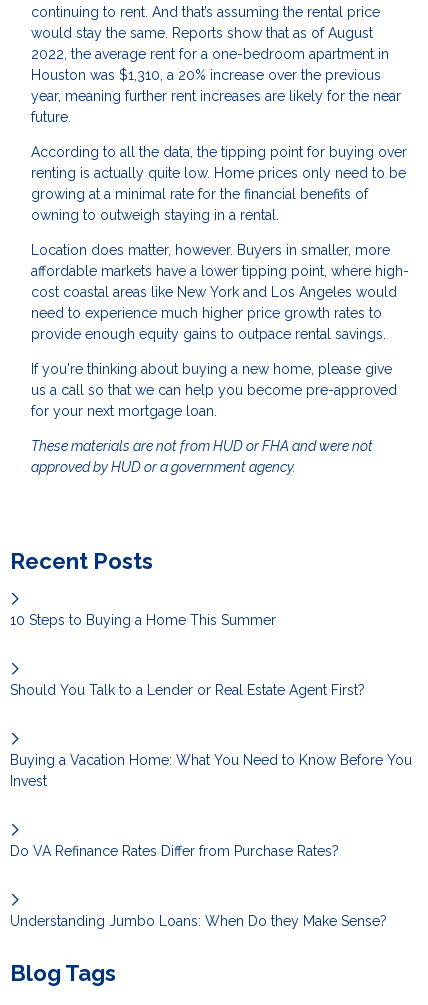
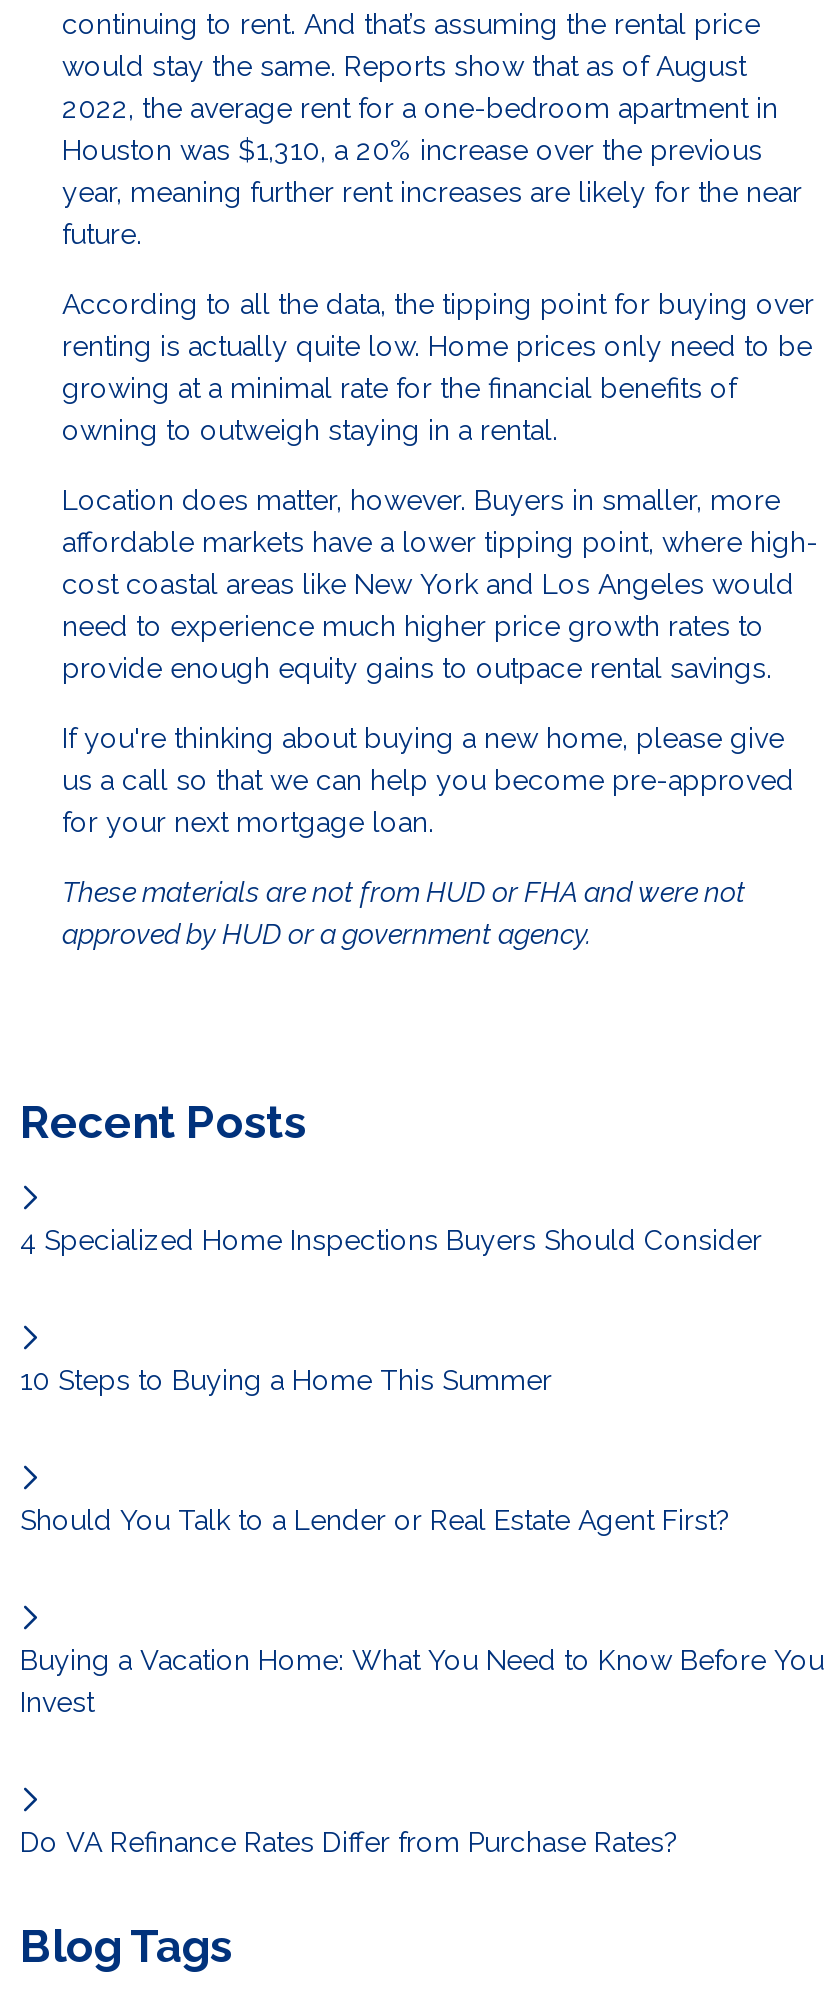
none -> [20,1224,762,1256] 4 Specialized Home Inspections Buyers Should Consider
moved [10,612,412,859] -> [20,1364,824,1858]: 10 Steps to Buying a Home This Summer | Should You Talk to a Lender or Real Estate Agent First? | Buying a Vacation Home: What You Need to Know Before You | Invest | Do VA Refinance Rates Differ from Purchase Rates?
[10,913,387,929] Understanding Jumbo Loans: When Do they Make Sense? -> none

